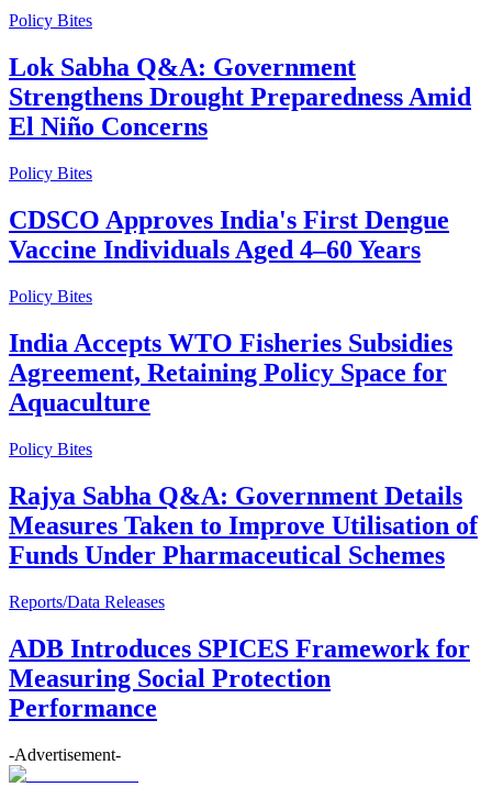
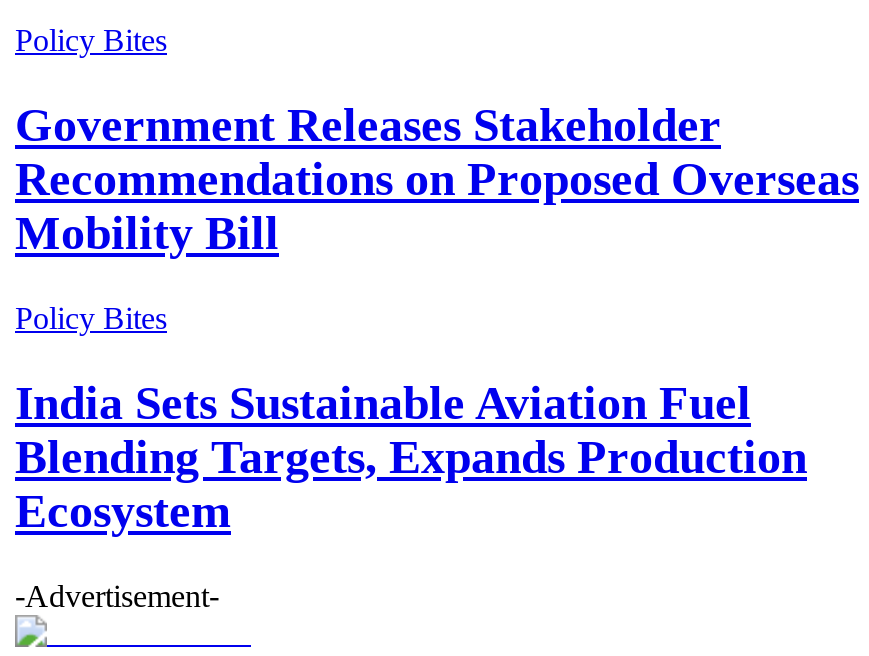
[9,53,471,141] Lok Sabha Q&A: Government | Strengthens Drought Preparedness Amid | El Niño Concerns -> [15,99,859,259] Government Releases Stakeholder | Recommendations on Proposed Overseas | Mobility Bill
[9,206,478,722] CDSCO Approves India's First Dengue | Vaccine Individuals Aged 4–60 Years | Policy Bites | India Accepts WTO Fisheries Subsidies | Agreement, Retaining Policy Space for | Aquaculture | Policy Bites | Rajya Sabha Q&A: Government Details | Measures Taken to Improve Utilisation of | Funds Under Pharmaceutical Schemes | Reports/Data Releases | ADB Introduces SPICES Framework for | Measuring Social Protection | Performance -> [15,376,807,536] India Sets Sustainable Aviation Fuel | Blending Targets, Expands Production | Ecosystem

